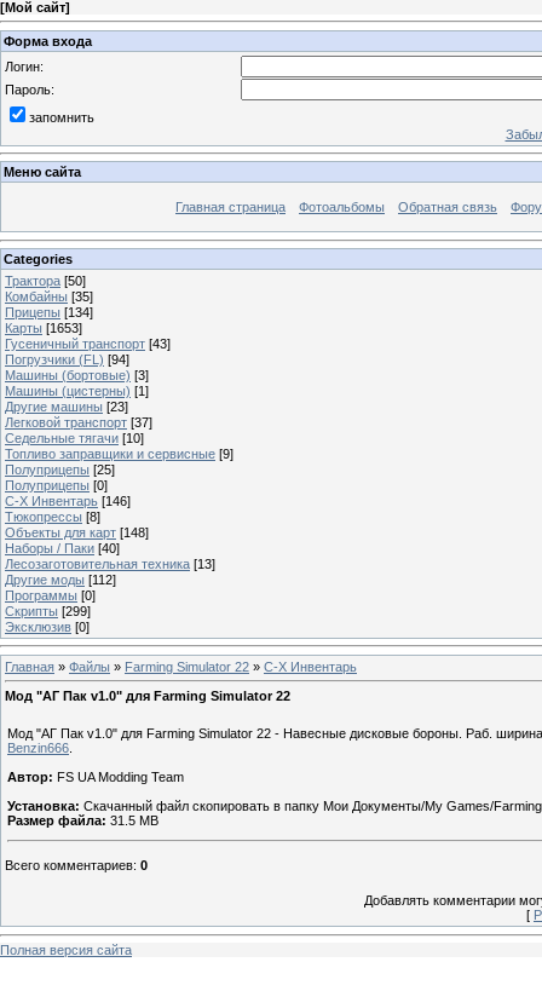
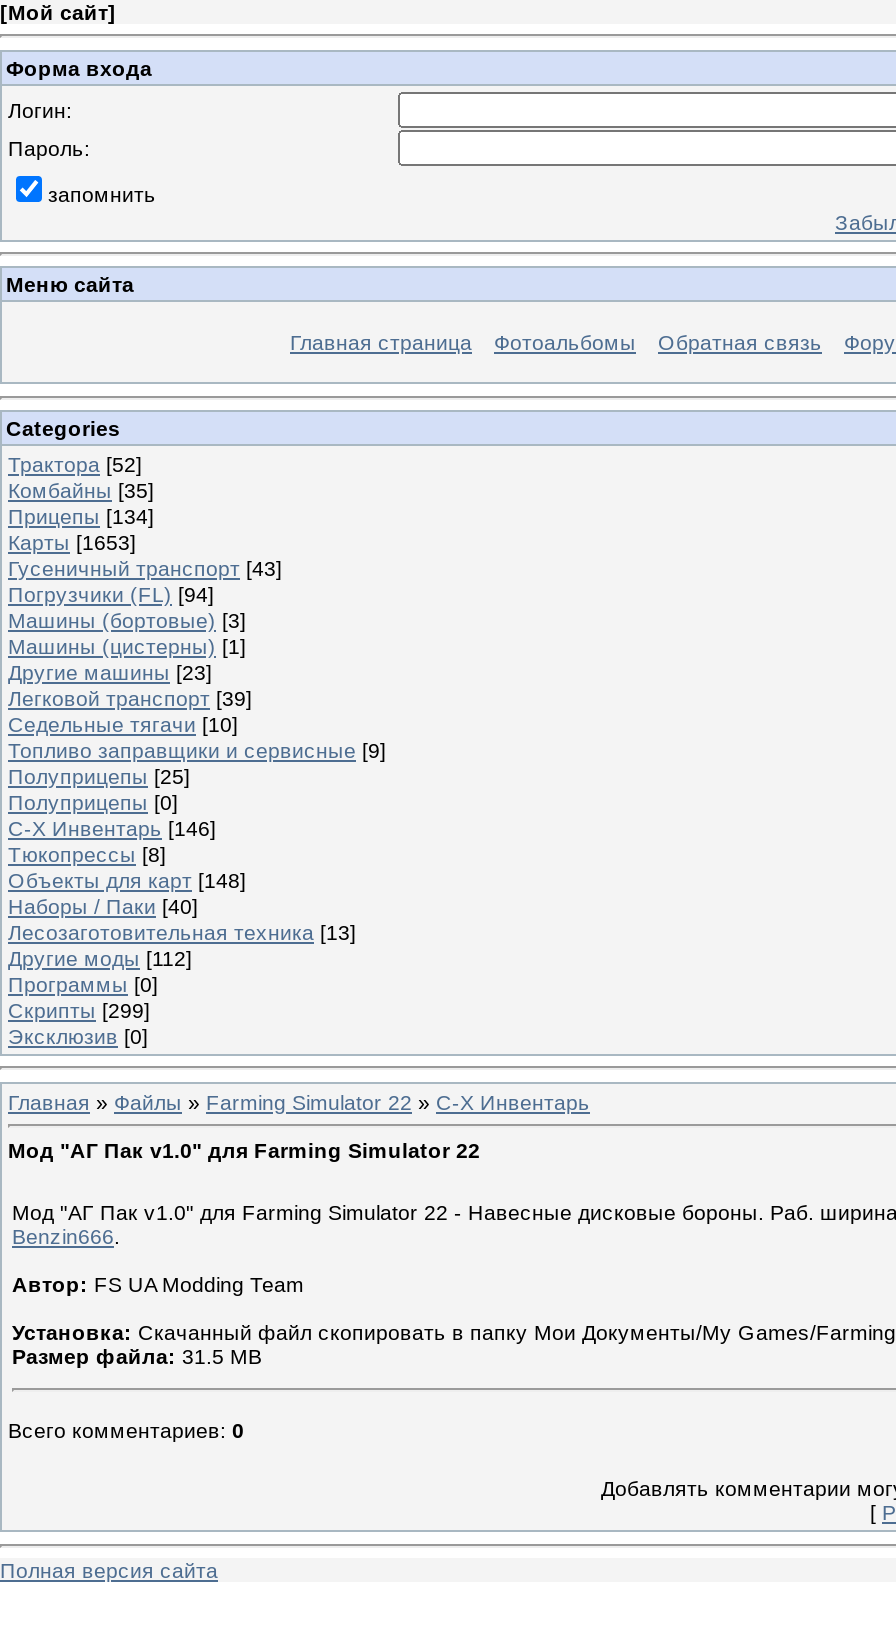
[5,273,86,288] Трактора [50] -> [8,452,142,476] Трактора [52]
[5,415,152,430] Легковой транспорт [37] -> [8,686,252,710] Легковой транспорт [39]

